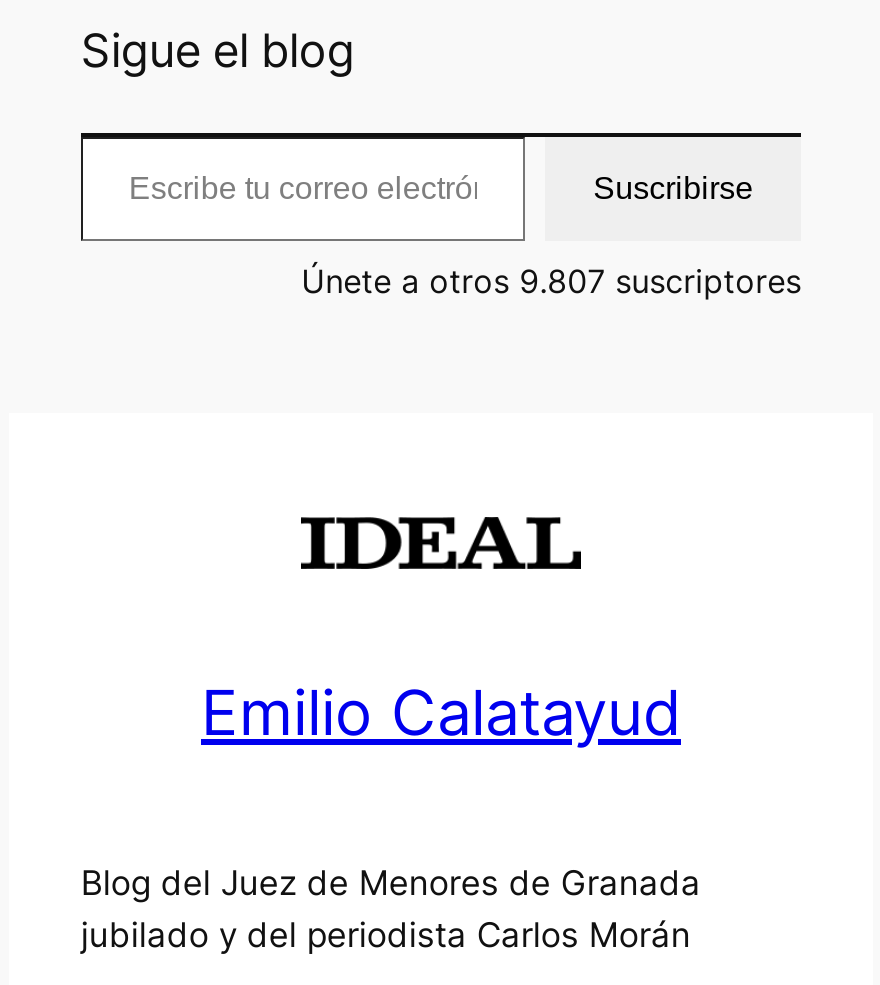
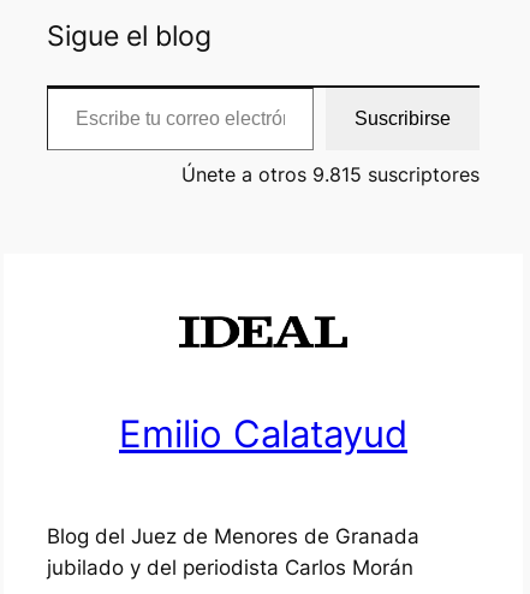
[301,261,801,301] Únete a otros 9.807 suscriptores -> [182,162,480,186] Únete a otros 9.815 suscriptores

